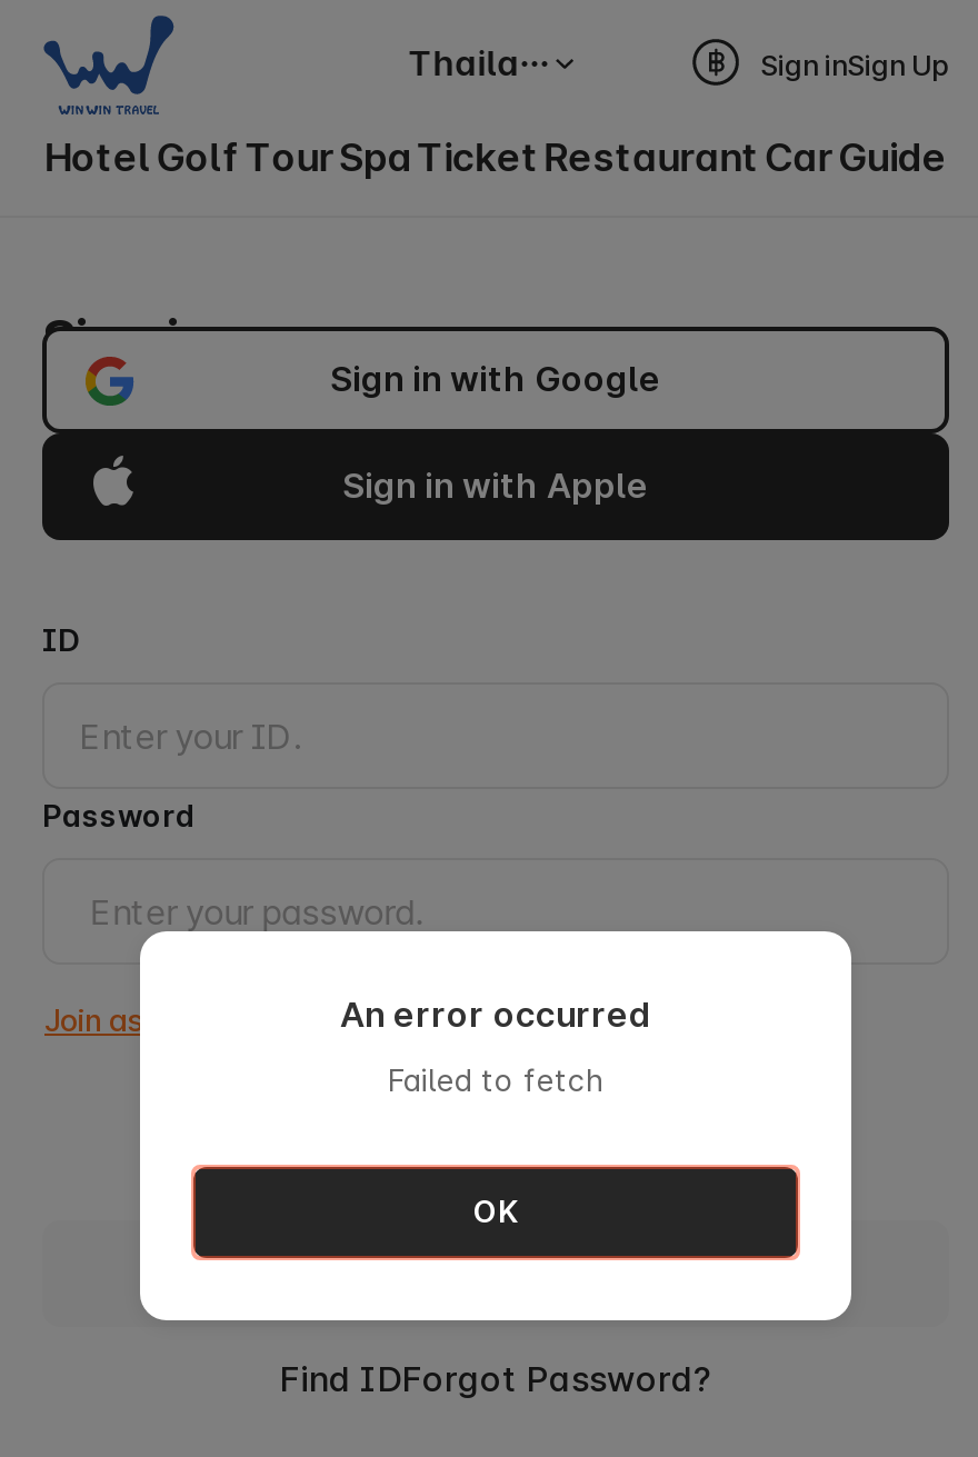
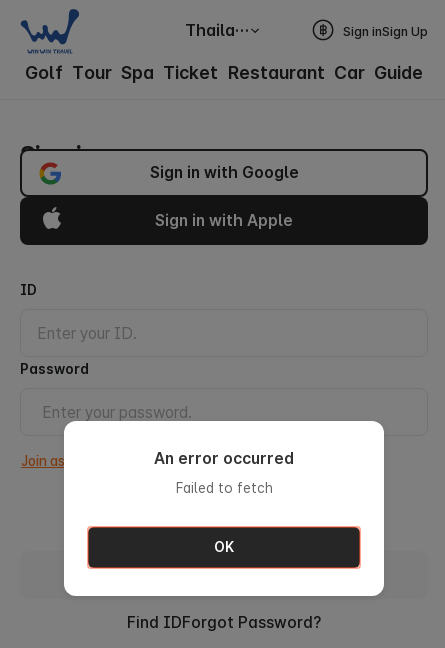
[45,133,947,180] Hotel Golf Tour Spa Ticket Restaurant Car Guide -> [25,62,423,83] Golf Tour Spa Ticket Restaurant Car Guide

